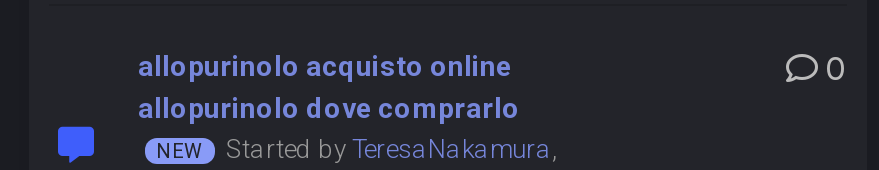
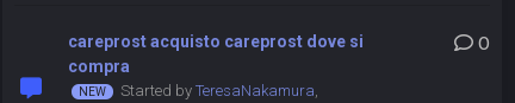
[138,50,520,124] allopurinolo acquisto online | allopurinolo dove comprarlo -> [67,32,363,76] careprost acquisto careprost dove si | compra

